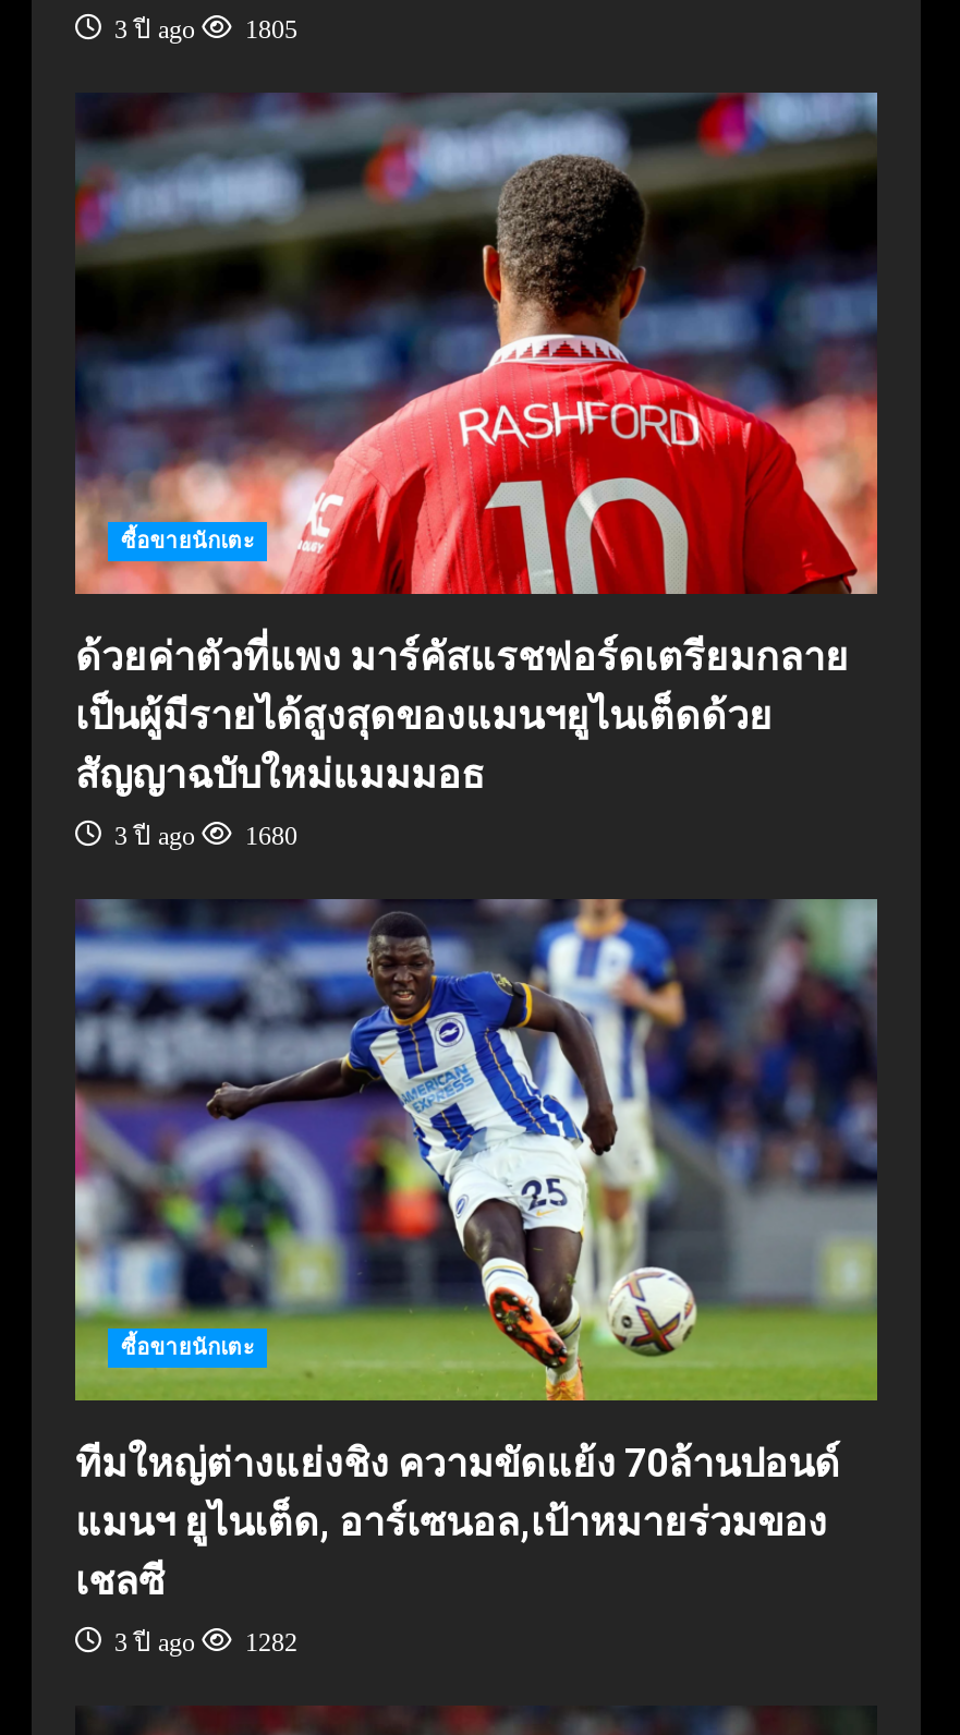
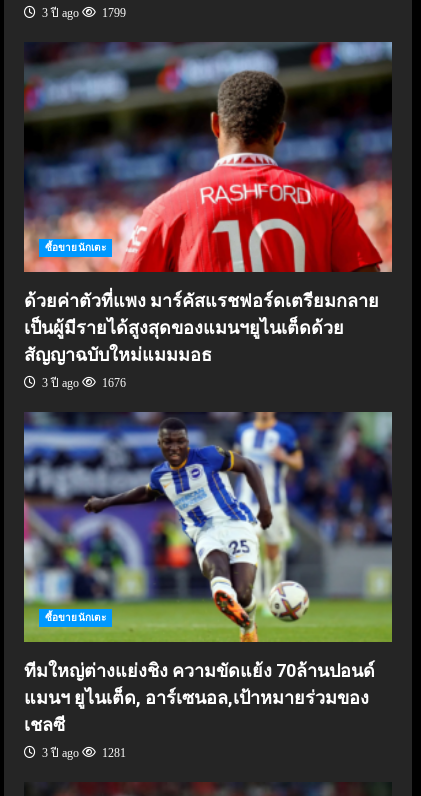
[108,14,297,44] 3 ปี ago 1805 -> [39,6,126,20] 3 ปี ago 1799
[108,820,297,851] 3 ปี ago 1680 -> [39,376,126,390] 3 ปี ago 1676
[108,1627,297,1657] 3 ปี ago 1282 -> [39,746,126,760] 3 ปี ago 1281

